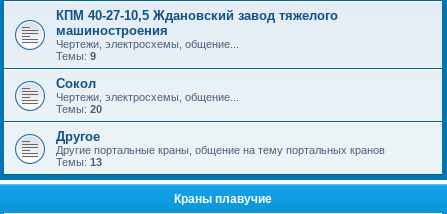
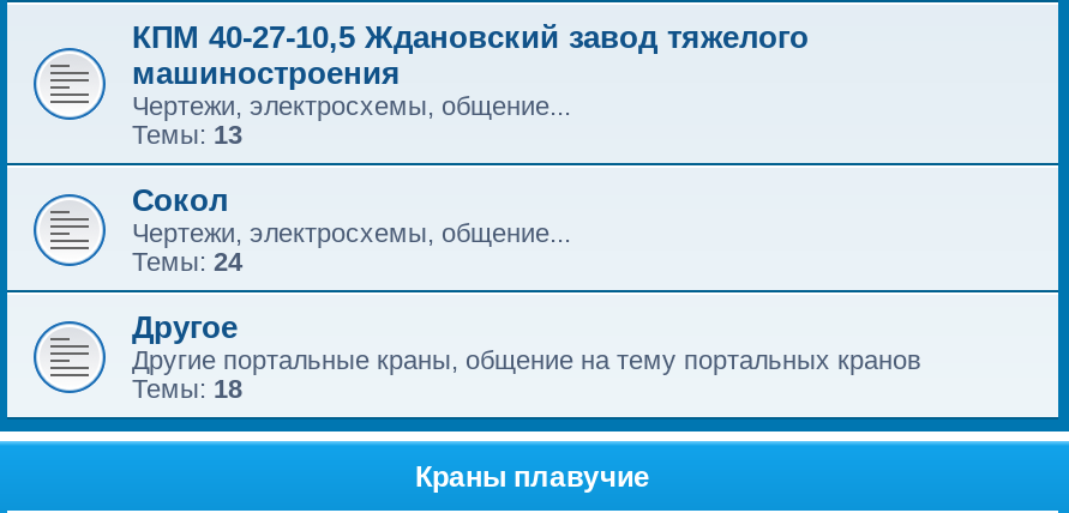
[56,50,96,62] Темы: 9 -> [132,120,242,149] Темы: 13
[56,103,102,115] Темы: 20 -> [132,247,242,276] Темы: 24
[56,156,102,168] Темы: 13 -> [132,374,242,403] Темы: 18

